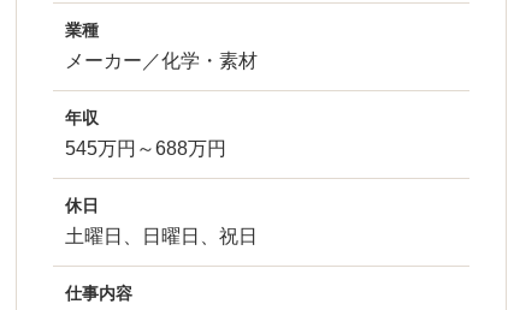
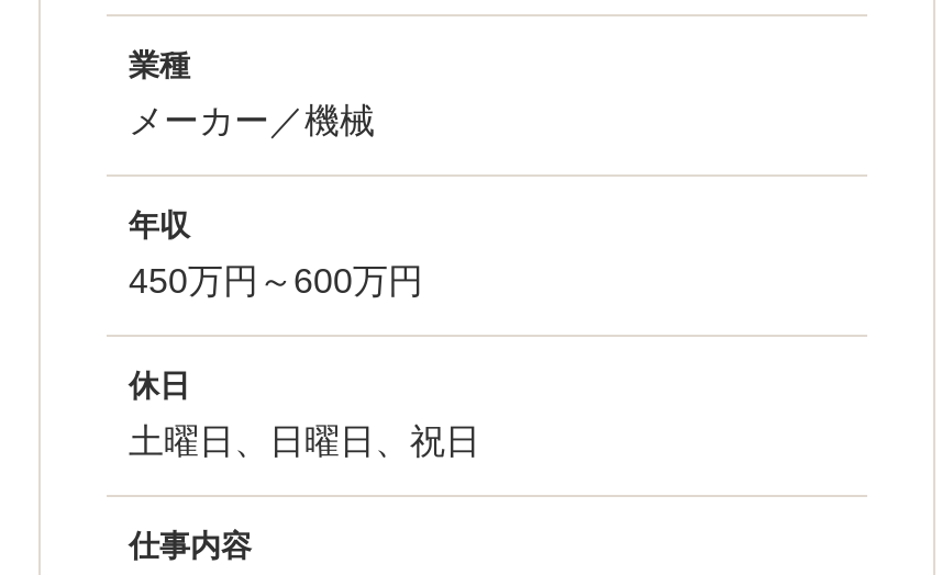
[65,50,258,71] メーカー／化学・素材 -> [129,102,375,139] メーカー／機械
[65,138,226,159] 545万円～688万円 -> [129,262,423,300] 450万円～600万円

